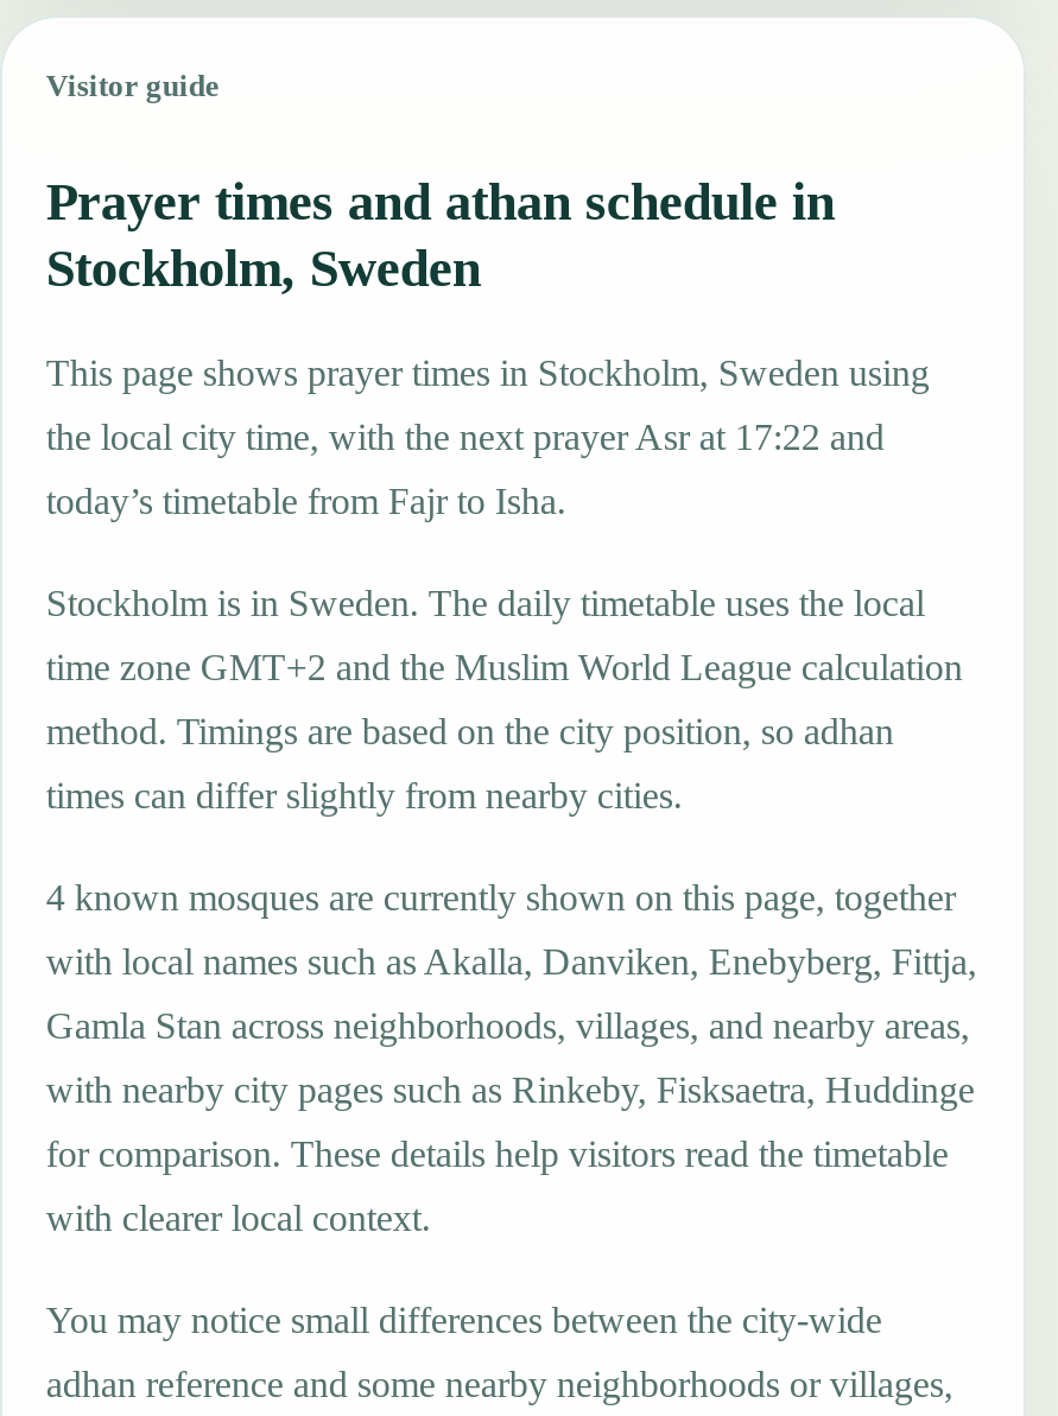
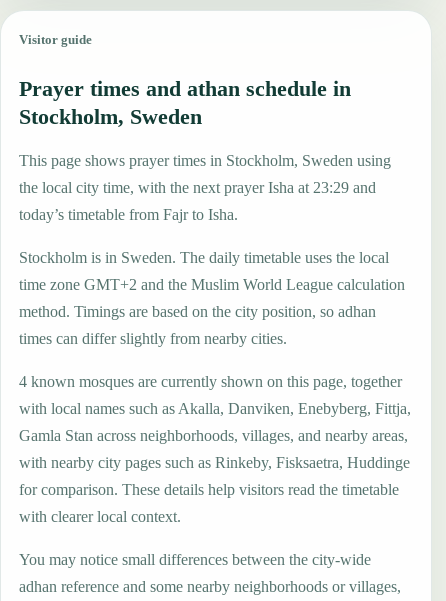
[46,418,884,458] the local city time, with the next prayer Asr at 17:22 and -> [19,179,376,196] the local city time, with the next prayer Isha at 23:29 and

